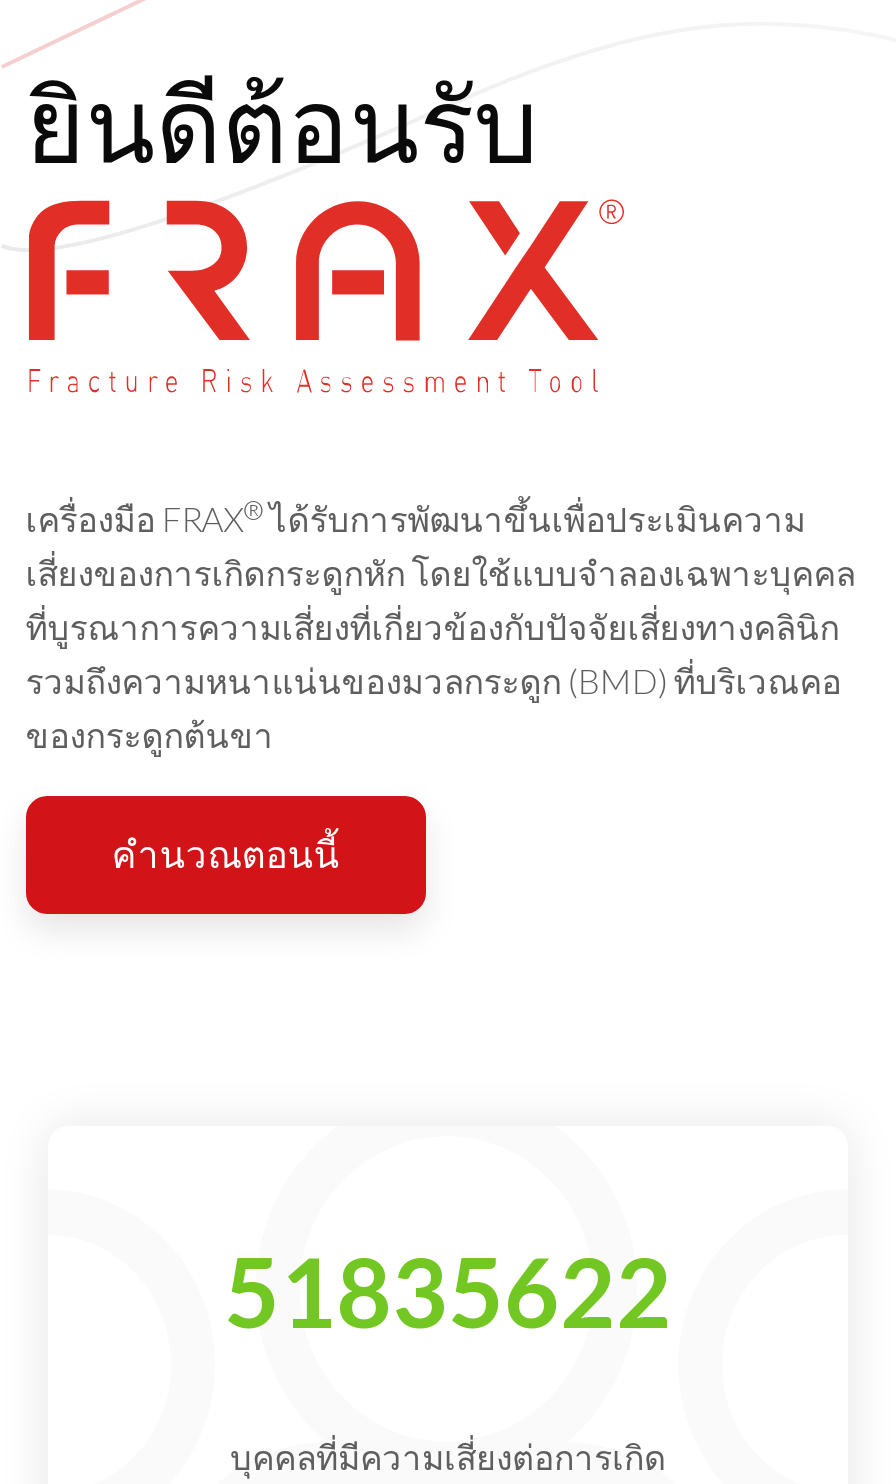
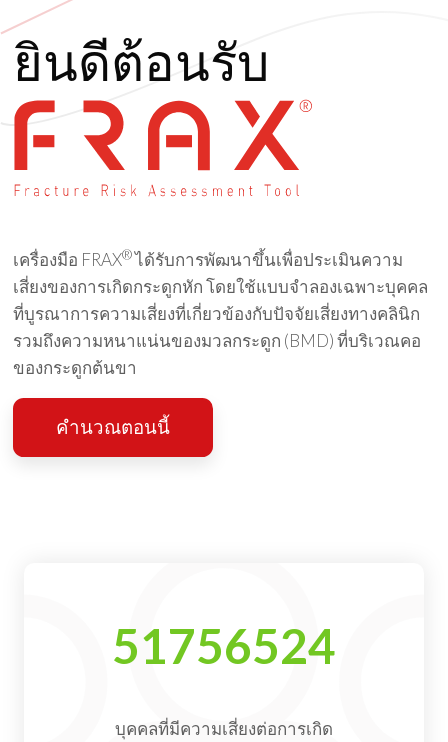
[224,1234,672,1348] 51835622 -> [112,617,336,674] 51756524

